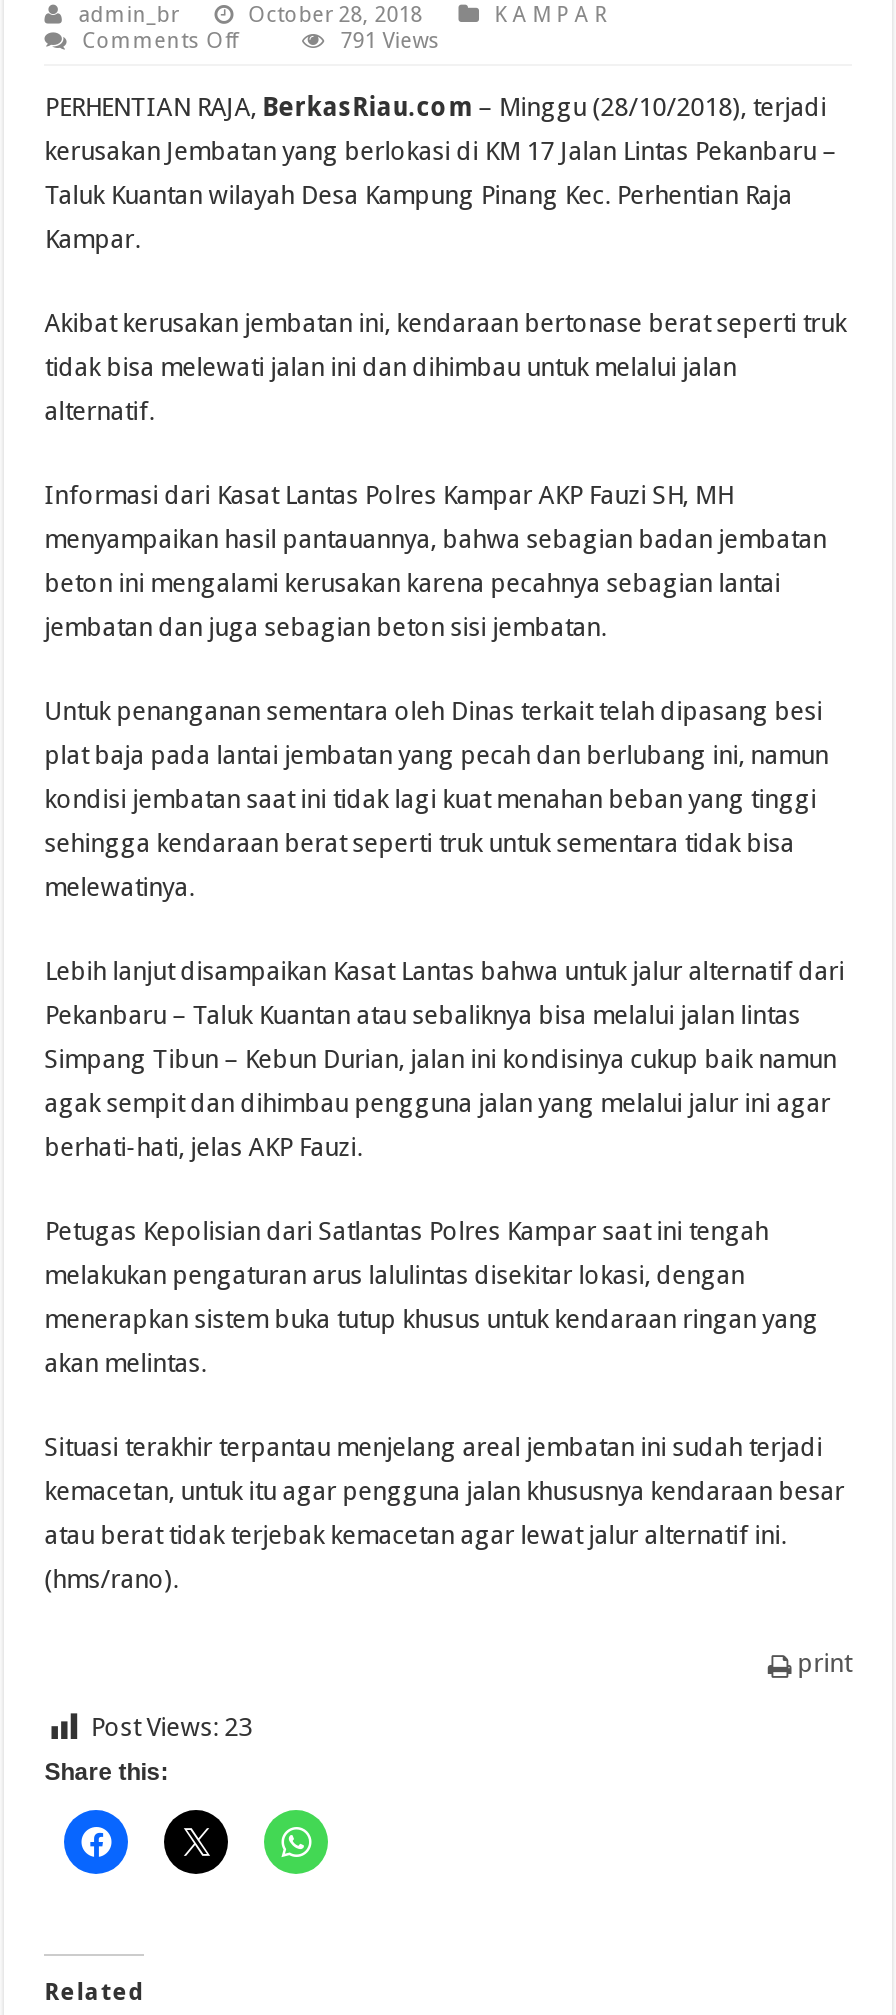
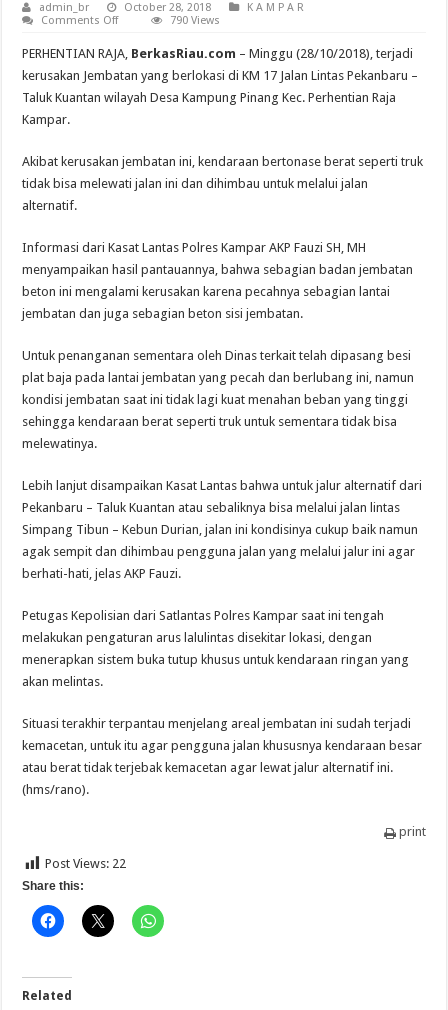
[340,28,440,54] 791 Views -> [170,14,220,27] 790 Views
[90,1712,252,1742] Post Views: 23 -> [45,856,126,871] Post Views: 22

